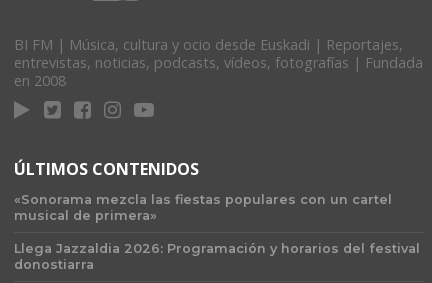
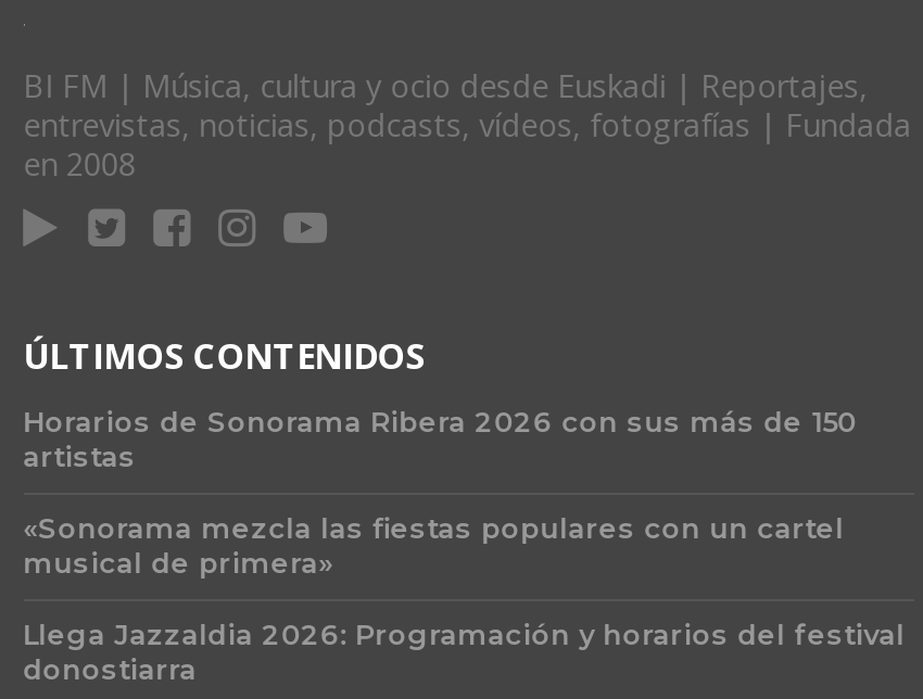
none -> [23,407,857,475] Horarios de Sonorama Ribera 2026 con sus más de 150 | artistas

